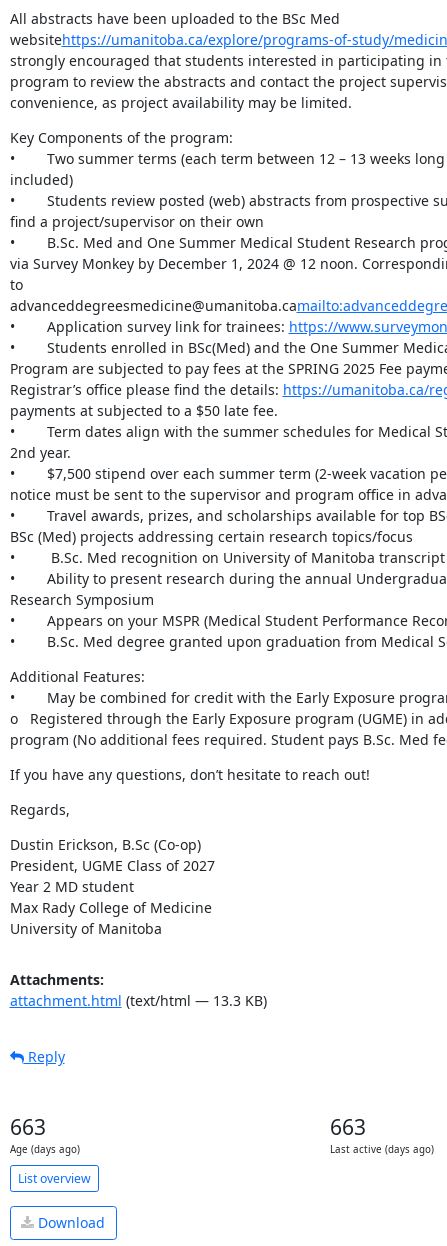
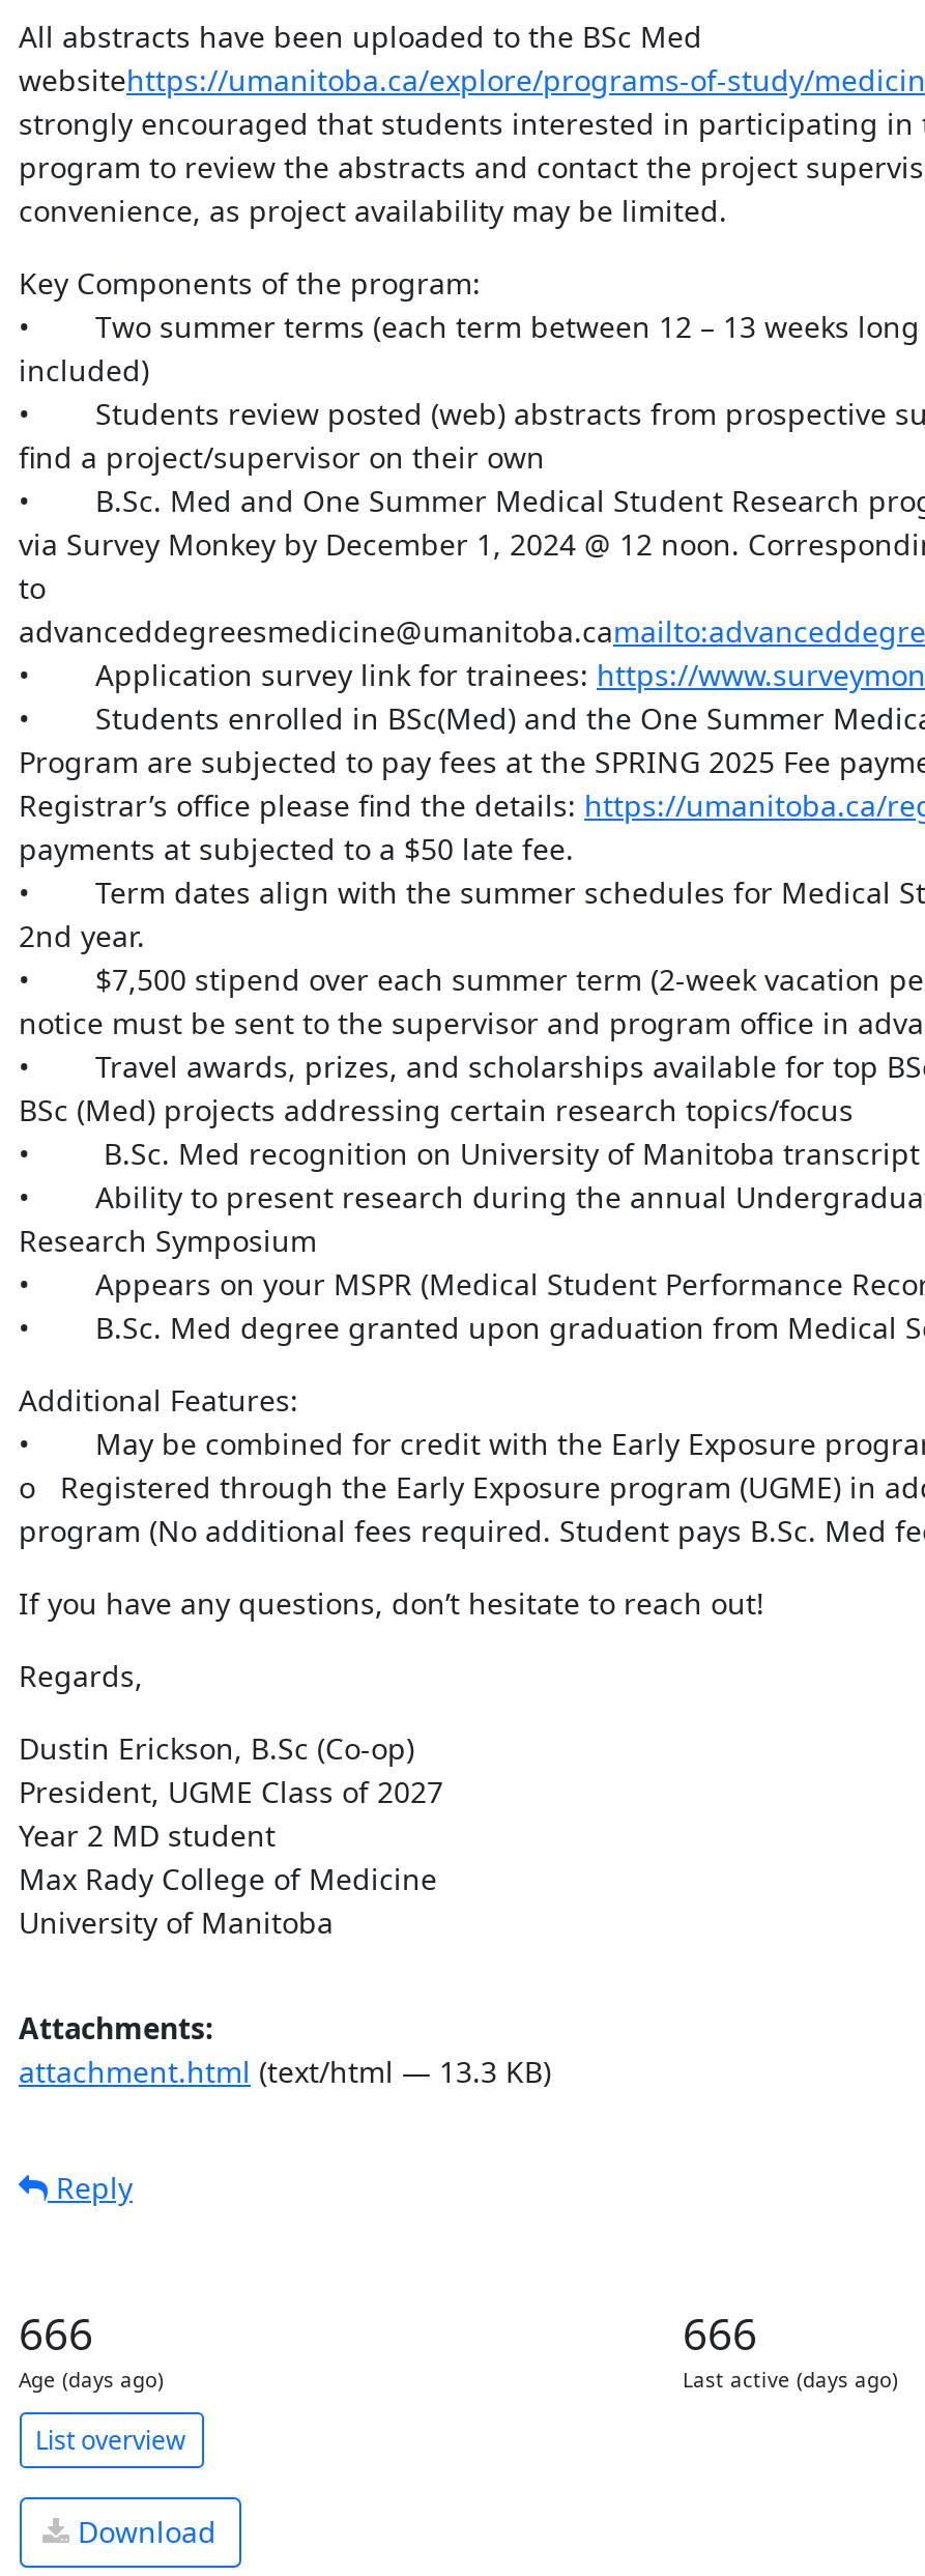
[9,1113,45,1141] 663 -> [19,2305,93,2363] 666
[330,1113,366,1141] 663 -> [683,2305,757,2363] 666

